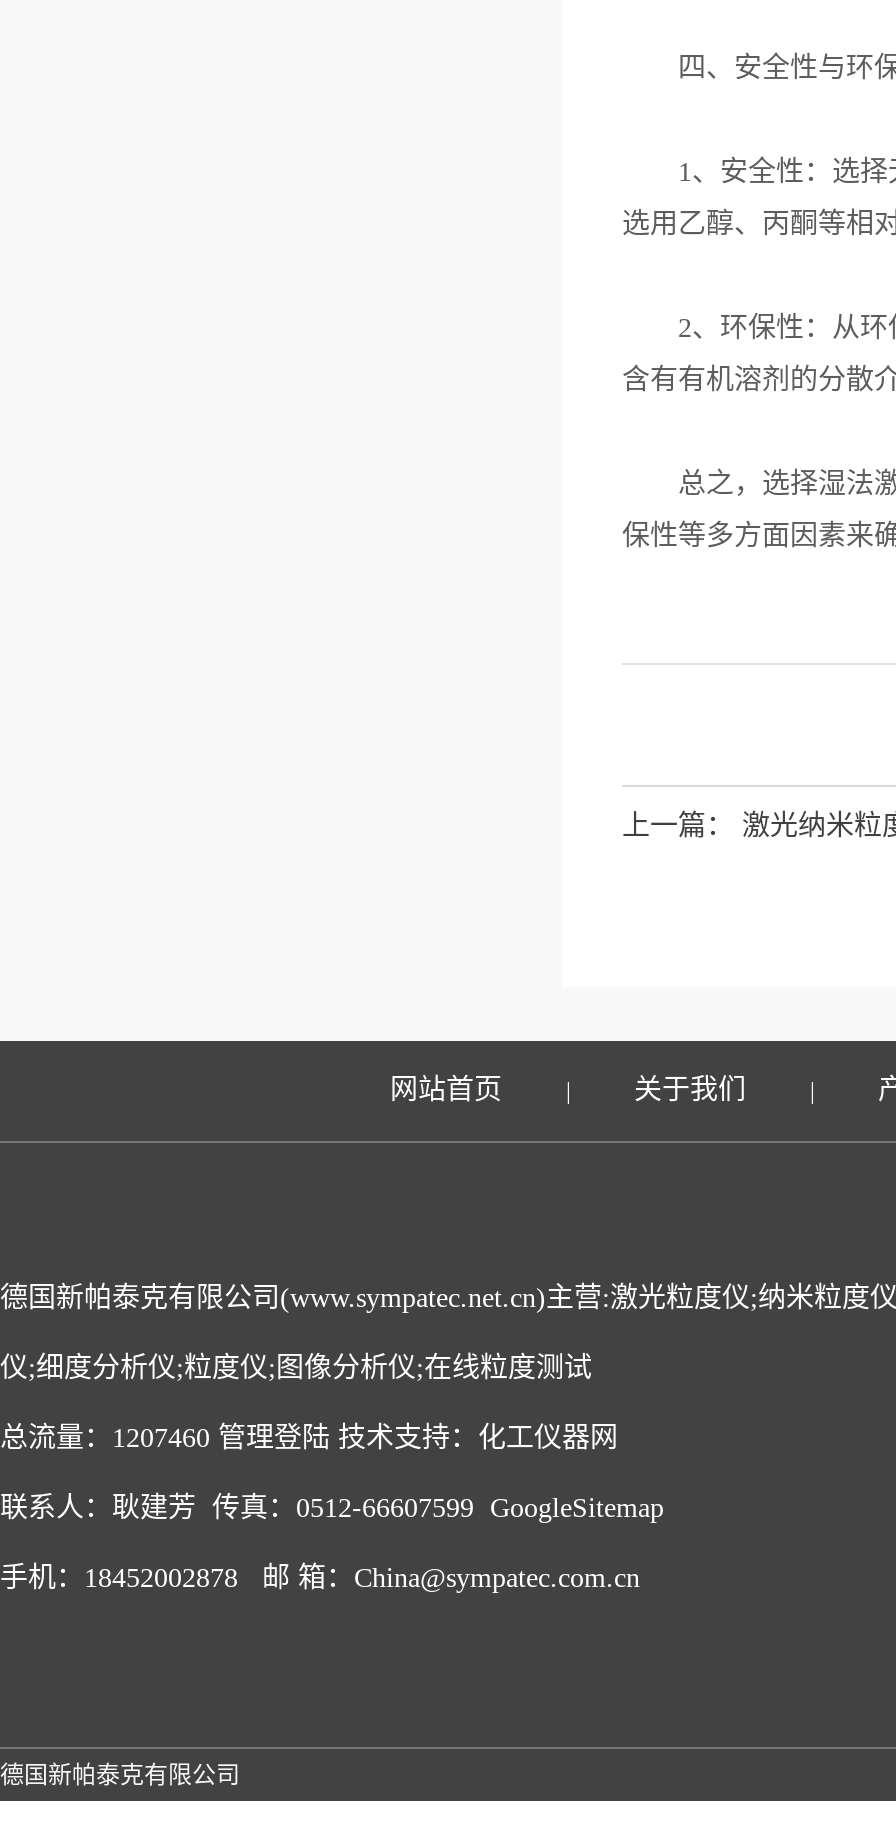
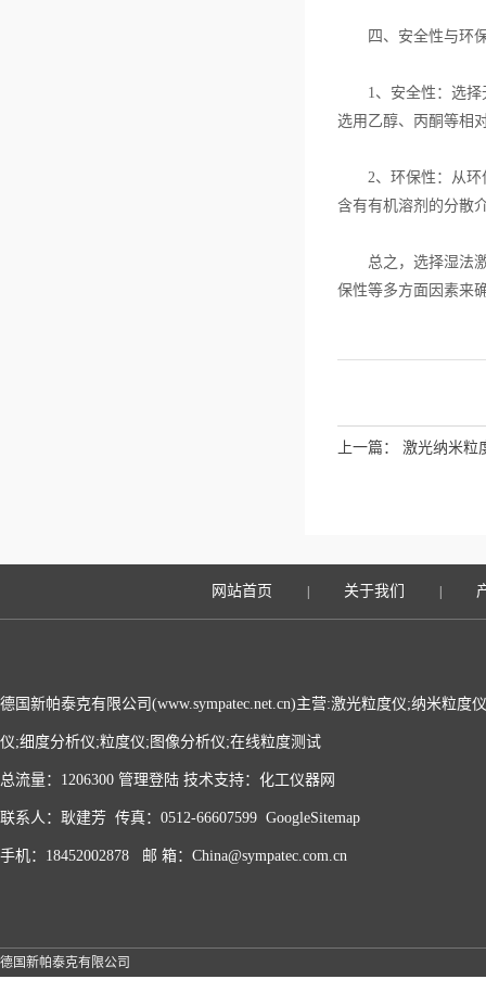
[0,1423,618,1453] 总流量：1207460管理登陆技术支持：化工仪器网 -> [0,772,335,788] 总流量：1206300管理登陆技术支持：化工仪器网

